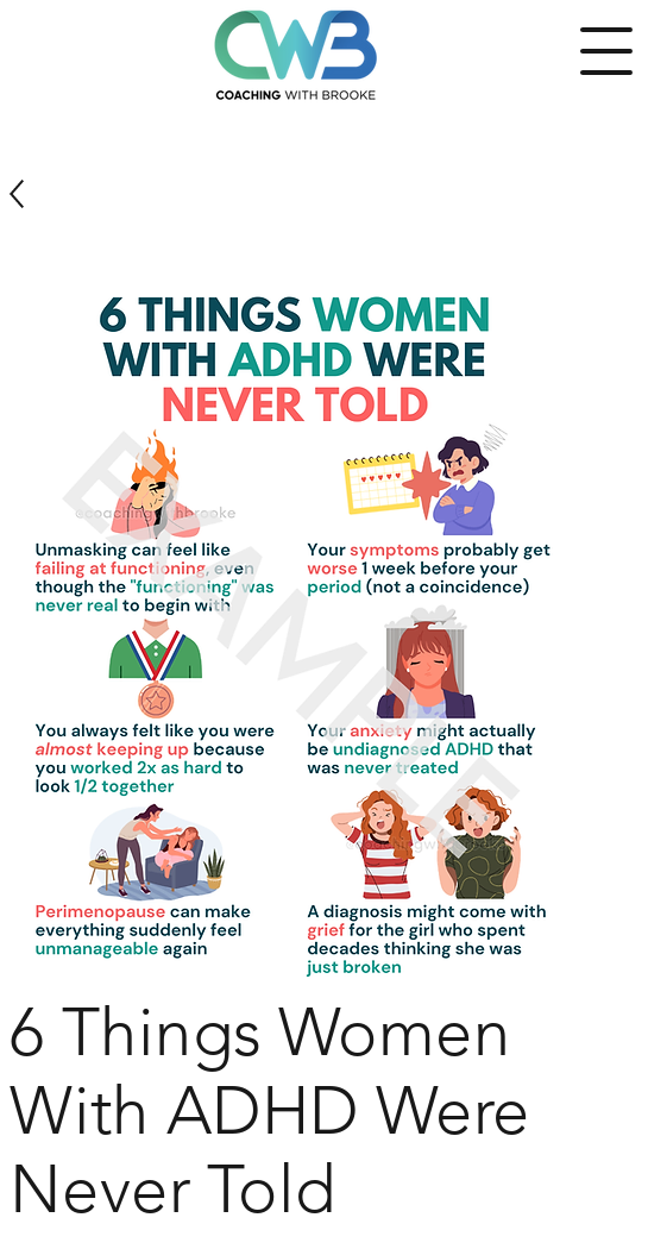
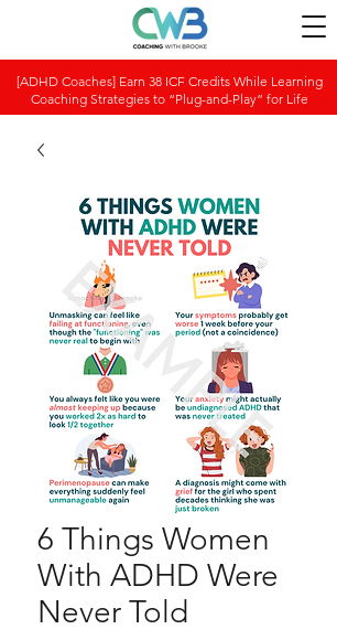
none -> [17,73,323,107] [ADHD Coaches] Earn 38 ICF Credits While Learning | Coaching Strategies to “Plug-and-Play” for Life

